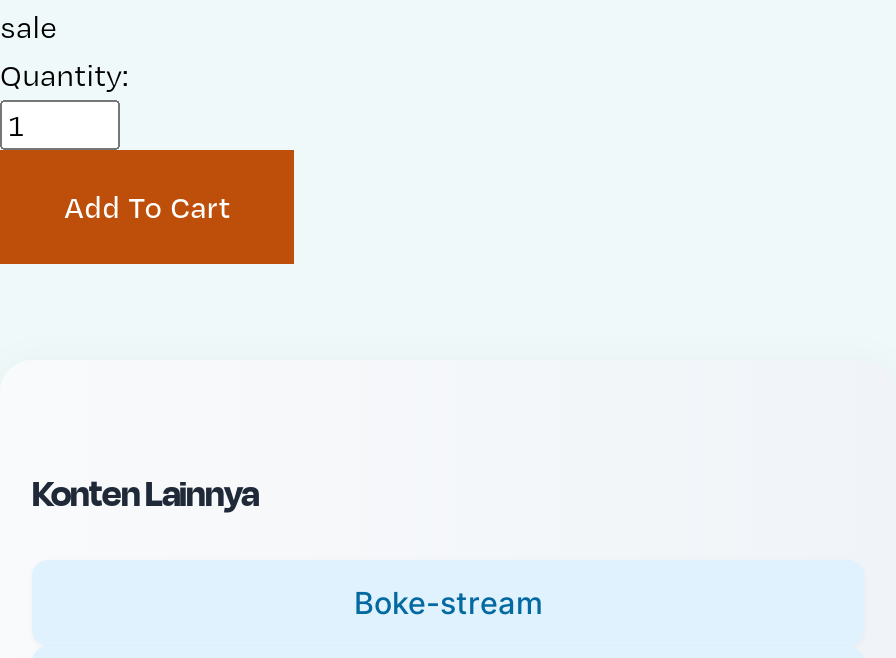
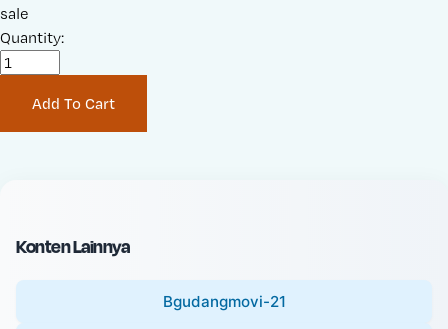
[354,584,542,622] Boke-stream -> [162,292,285,311] Bgudangmovi-21

